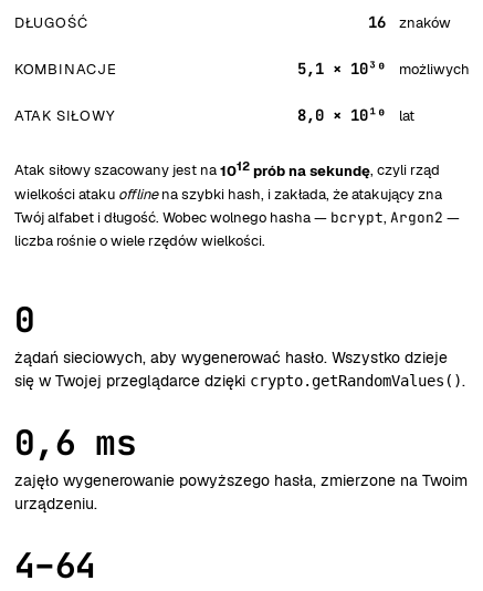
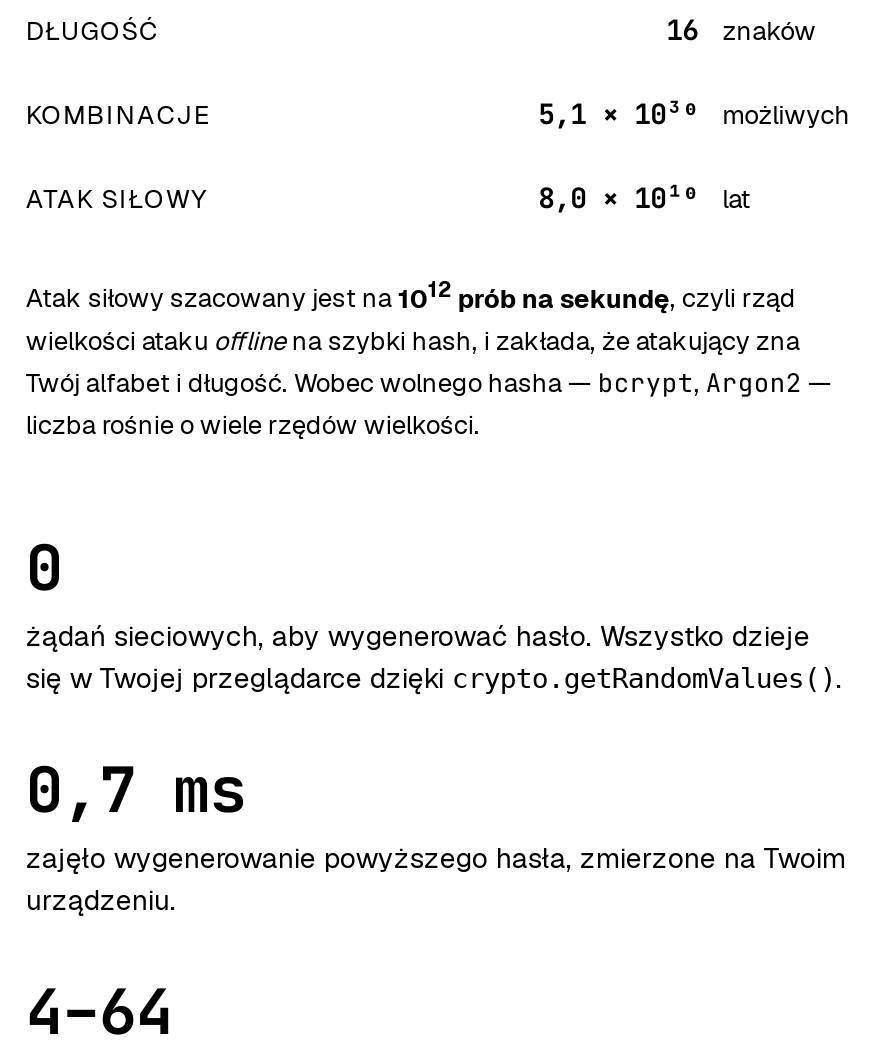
[14,419,136,464] 0,6 ms -> [26,747,246,829] 0,7 ms

